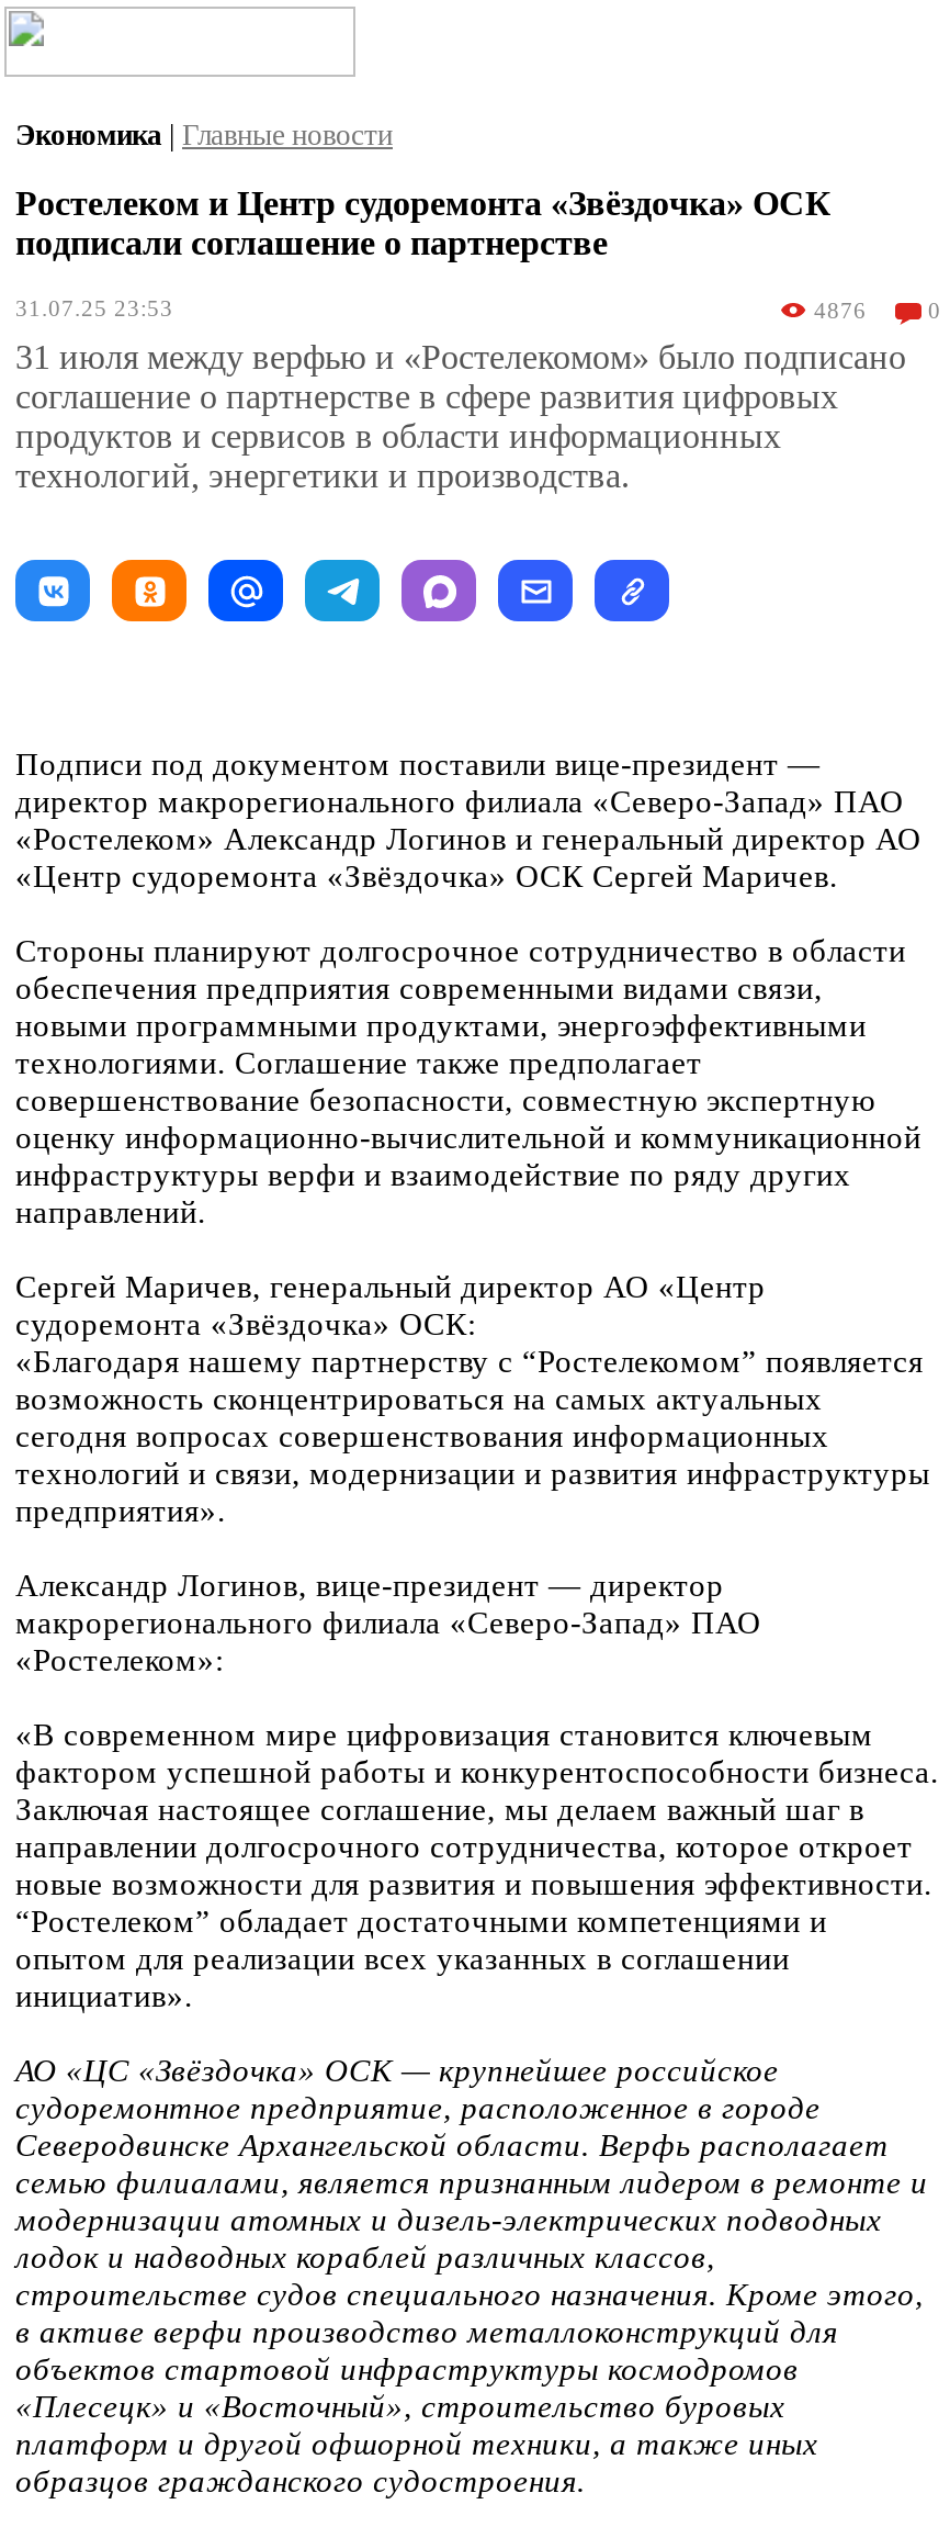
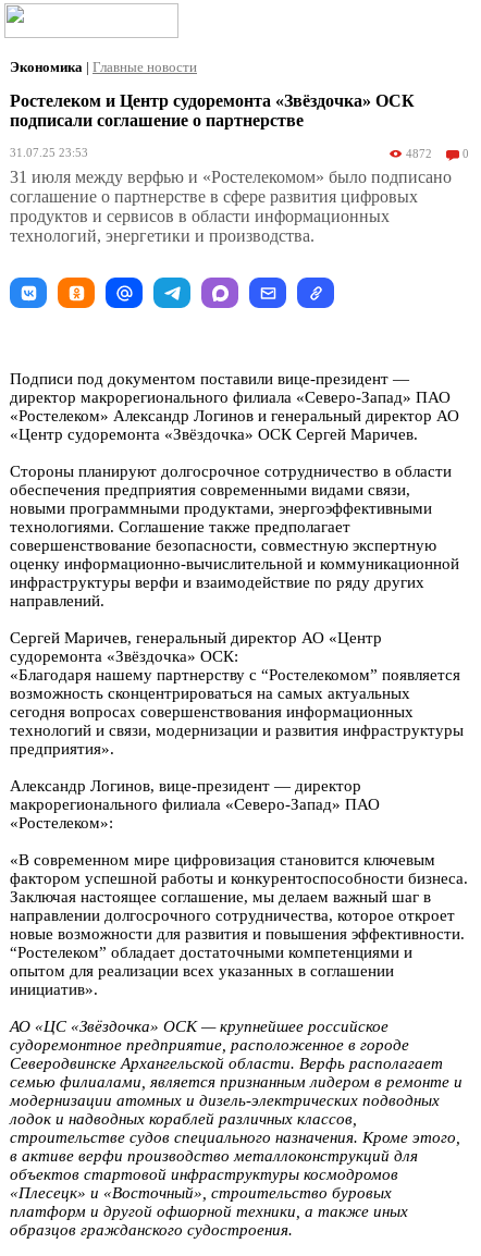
[807,299,941,323] 4876 0 -> [403,148,469,160] 4872 0

